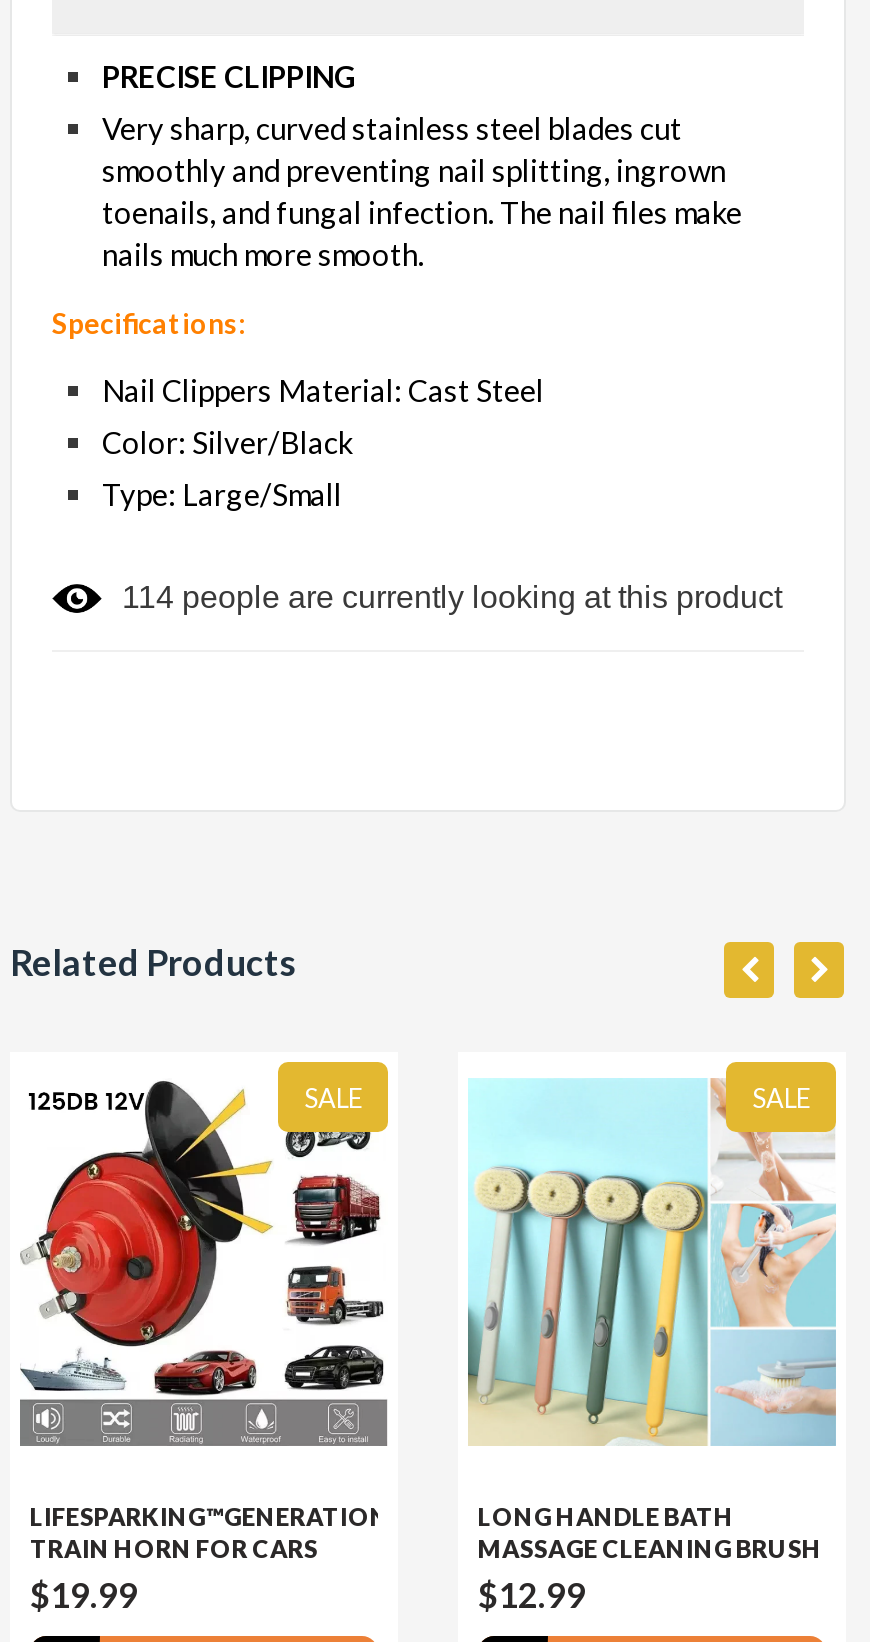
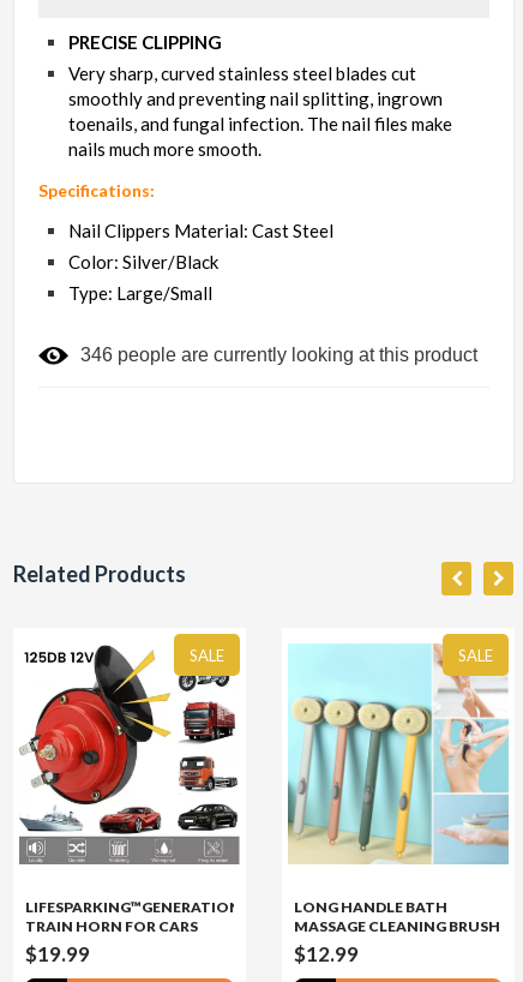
[122,581,782,615] 114 people are currently looking at this product -> [80,345,477,365] 346 people are currently looking at this product

